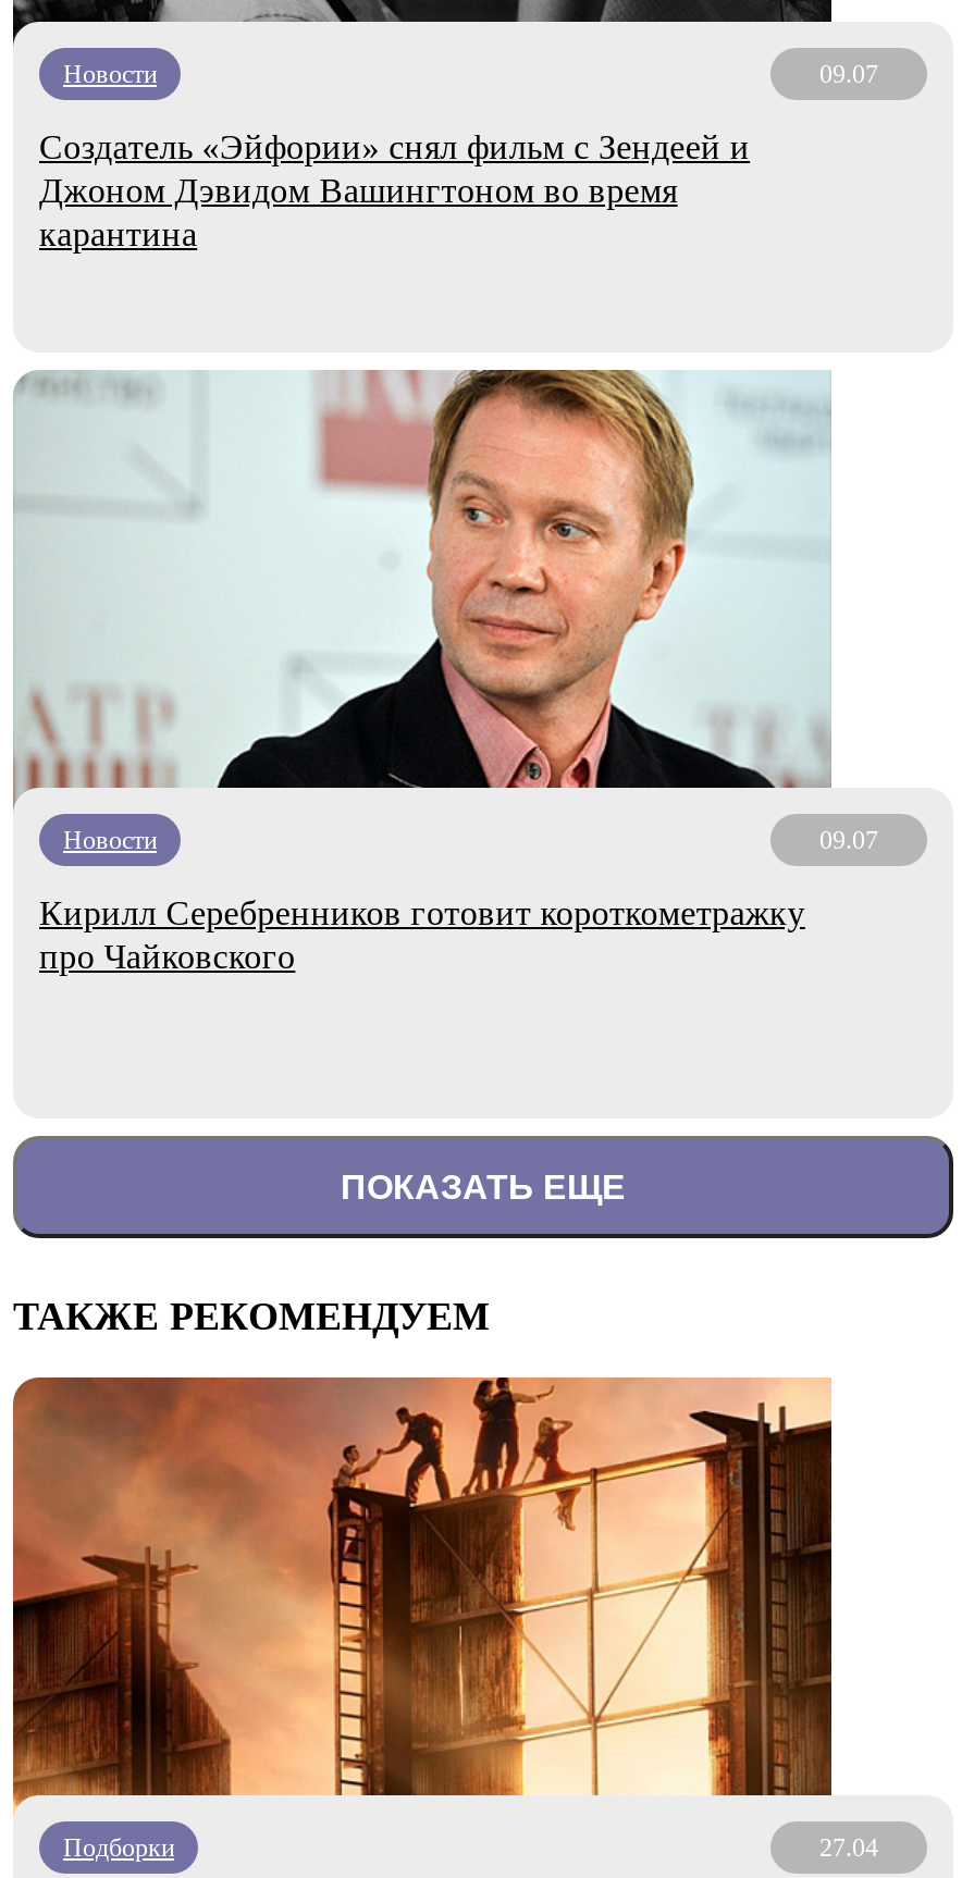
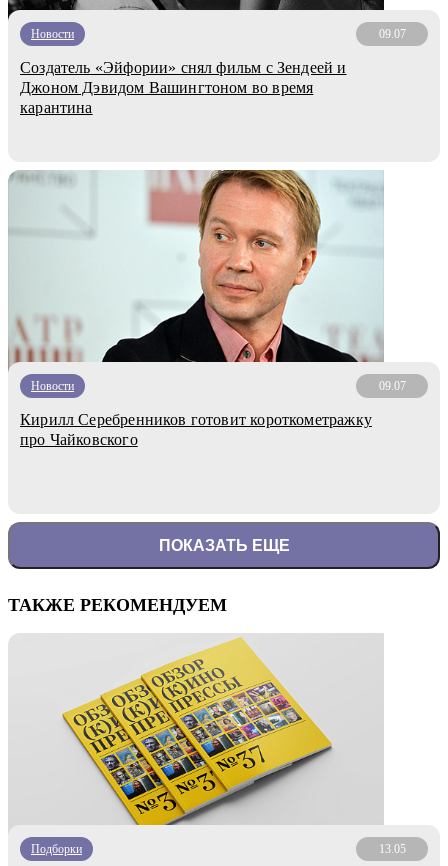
[11,1375,878,1862] [image] | 27.04 -> [8,633,405,856] [image] | 13.05

